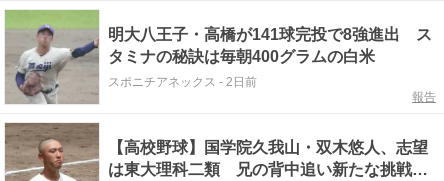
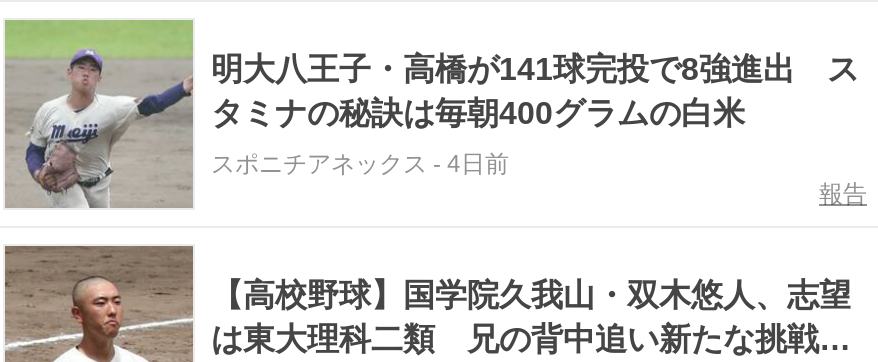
[108,75,257,89] スポニチアネックス- 2日前 -> [211,150,509,178] スポニチアネックス- 4日前

